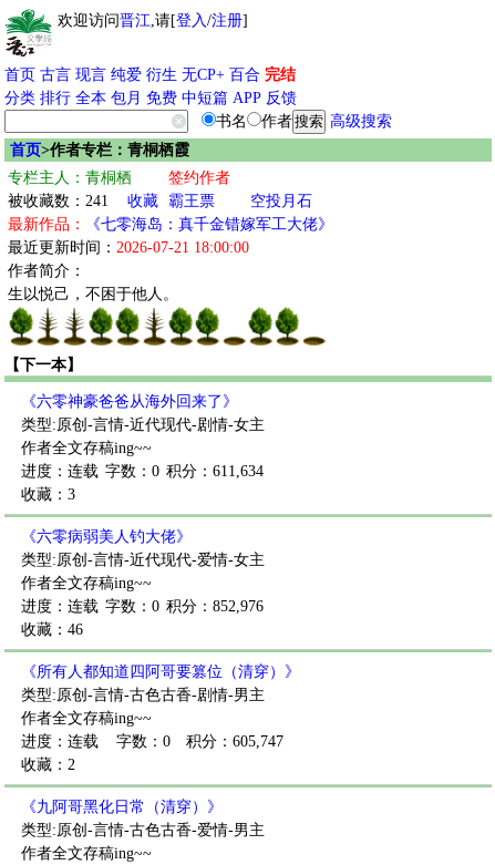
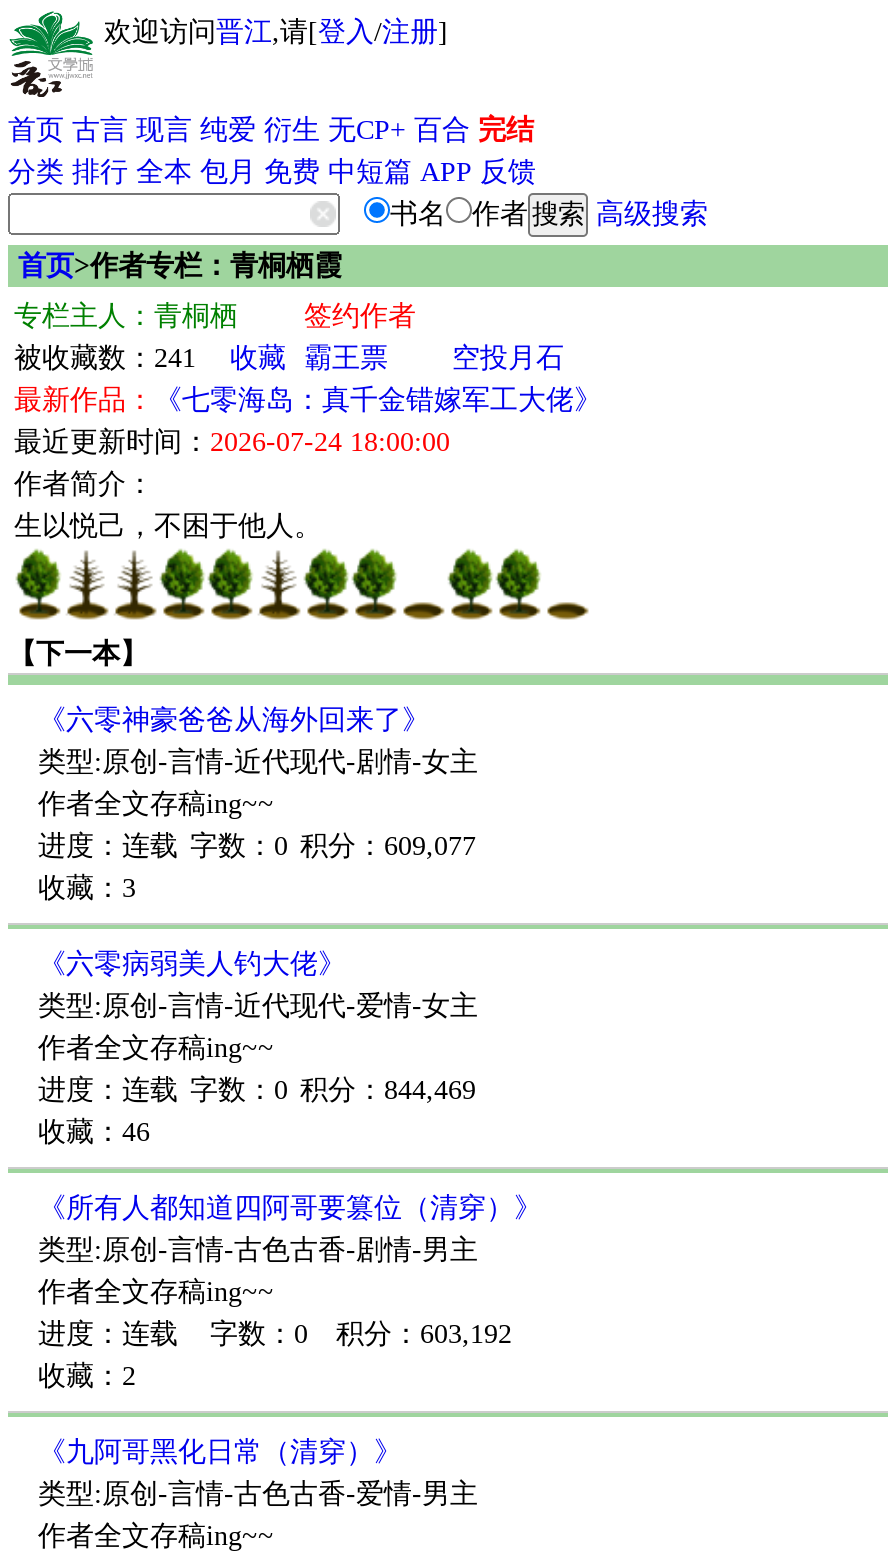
[8,239,249,256] 最近更新时间：2026-07-21 18:00:00 -> [14,427,450,457] 最近更新时间：2026-07-24 18:00:00
[21,463,264,480] 进度：连载 字数：0 积分：611,634 -> [38,831,476,861] 进度：连载 字数：0 积分：609,077
[21,598,264,615] 进度：连载 字数：0 积分：852,976 -> [38,1075,476,1105] 进度：连载 字数：0 积分：844,469
[21,733,283,750] 进度：连载 字数：0 积分：605,747 -> [38,1319,512,1349] 进度：连载 字数：0 积分：603,192

